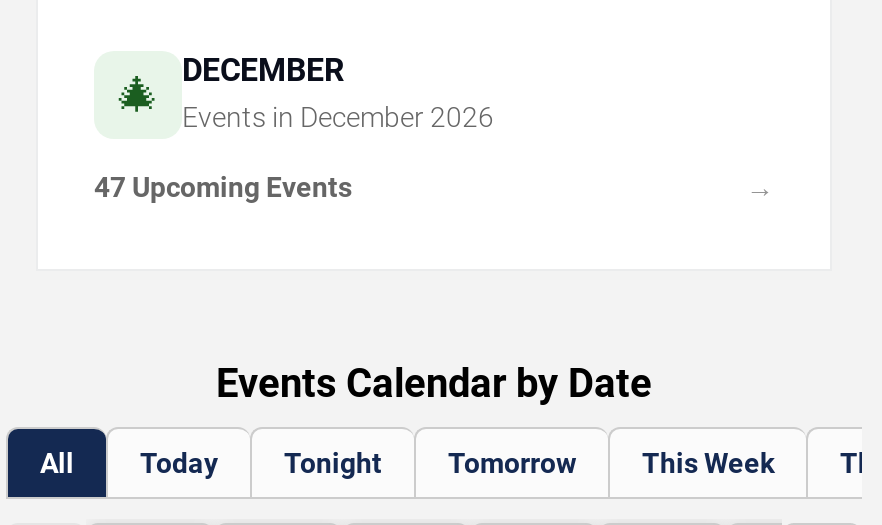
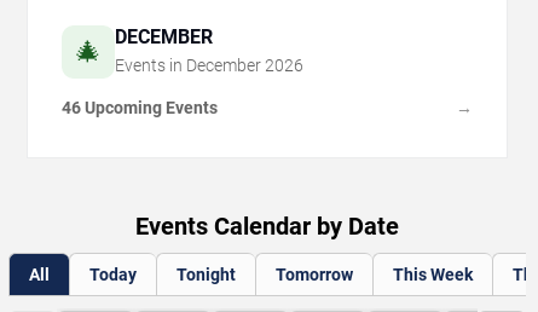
[94,170,352,202] 47 Upcoming Events -> [62,97,218,117] 46 Upcoming Events

